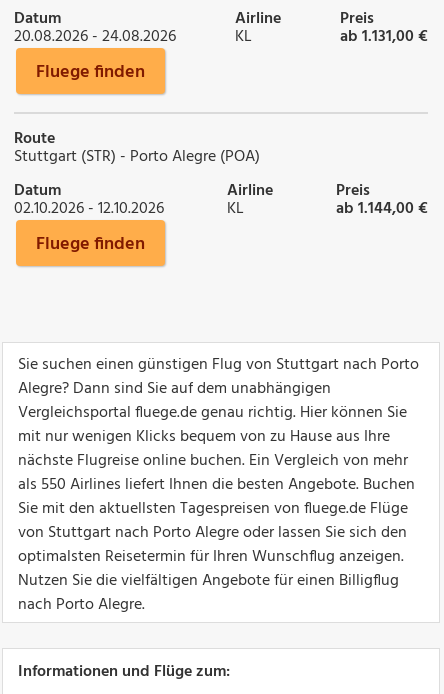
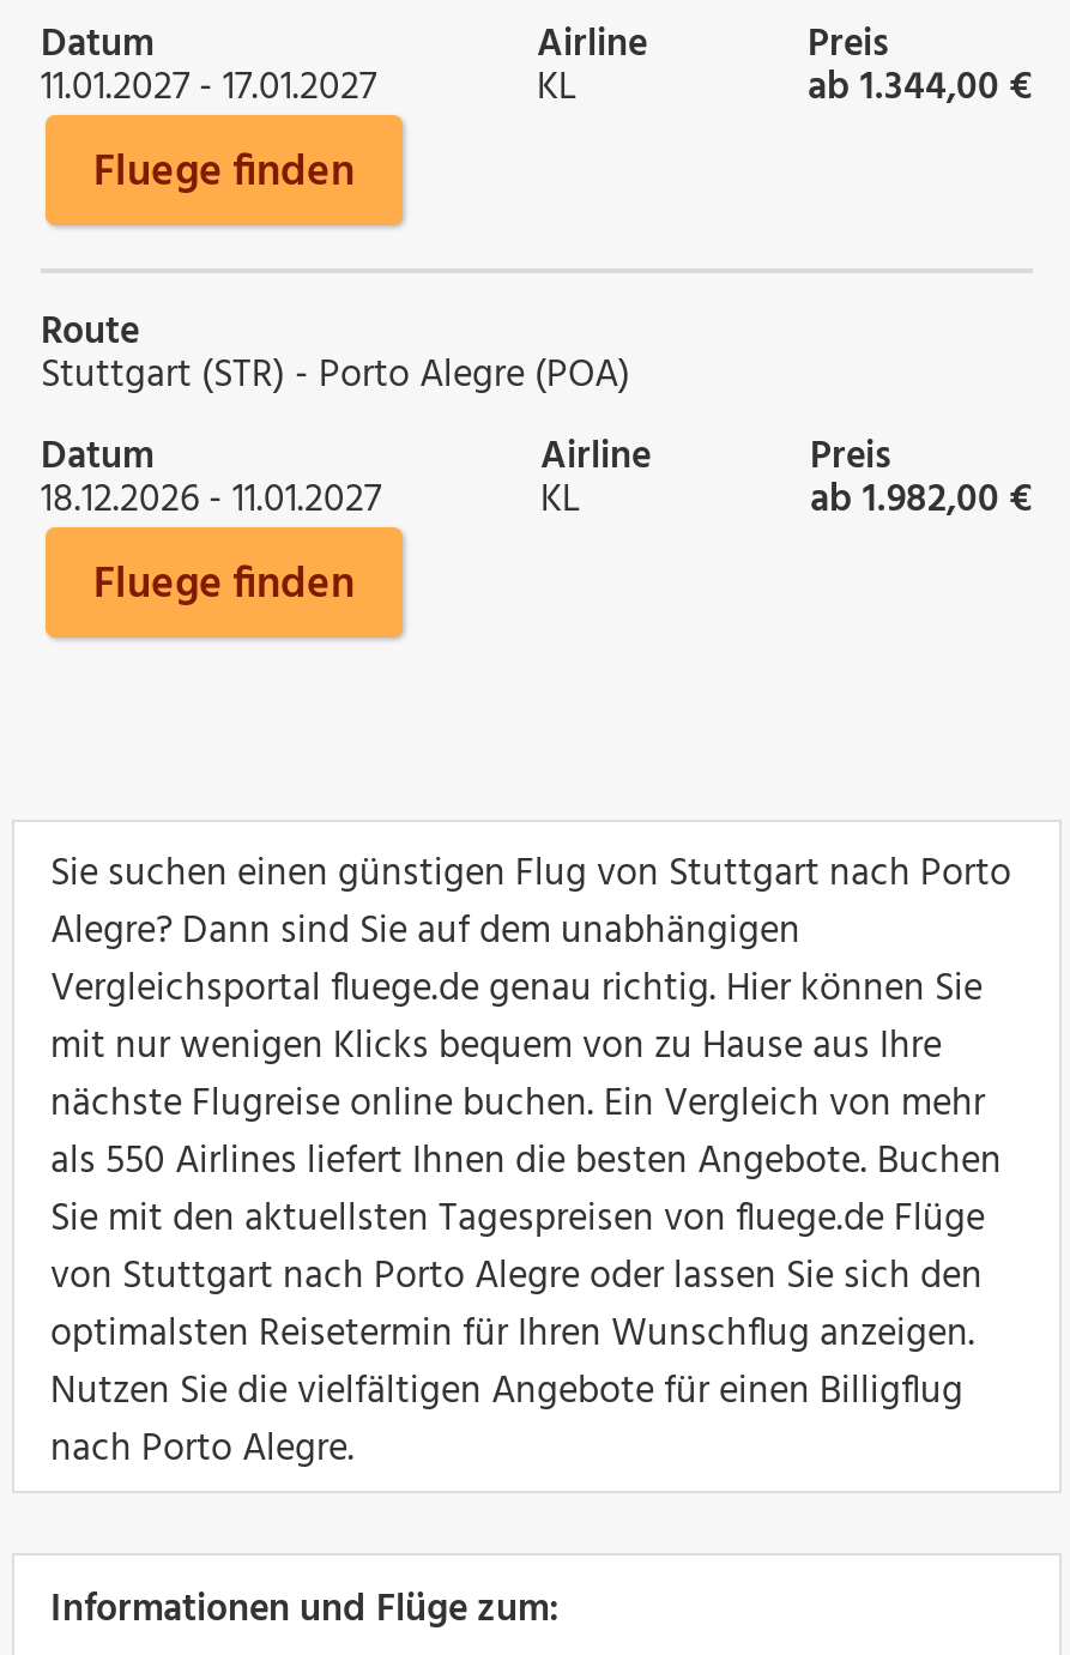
[14,24,176,50] 20.08.2026 - 24.08.2026 -> [41,58,376,120] 11.01.2027 - 17.01.2027
[340,24,428,50] ab 1.131,00 € -> [808,58,1033,120] ab 1.344,00 €
[14,196,164,222] 02.10.2026 - 12.10.2026 -> [41,470,381,532] 18.12.2026 - 11.01.2027
[336,196,428,222] ab 1.144,00 € -> [810,470,1033,532] ab 1.982,00 €

